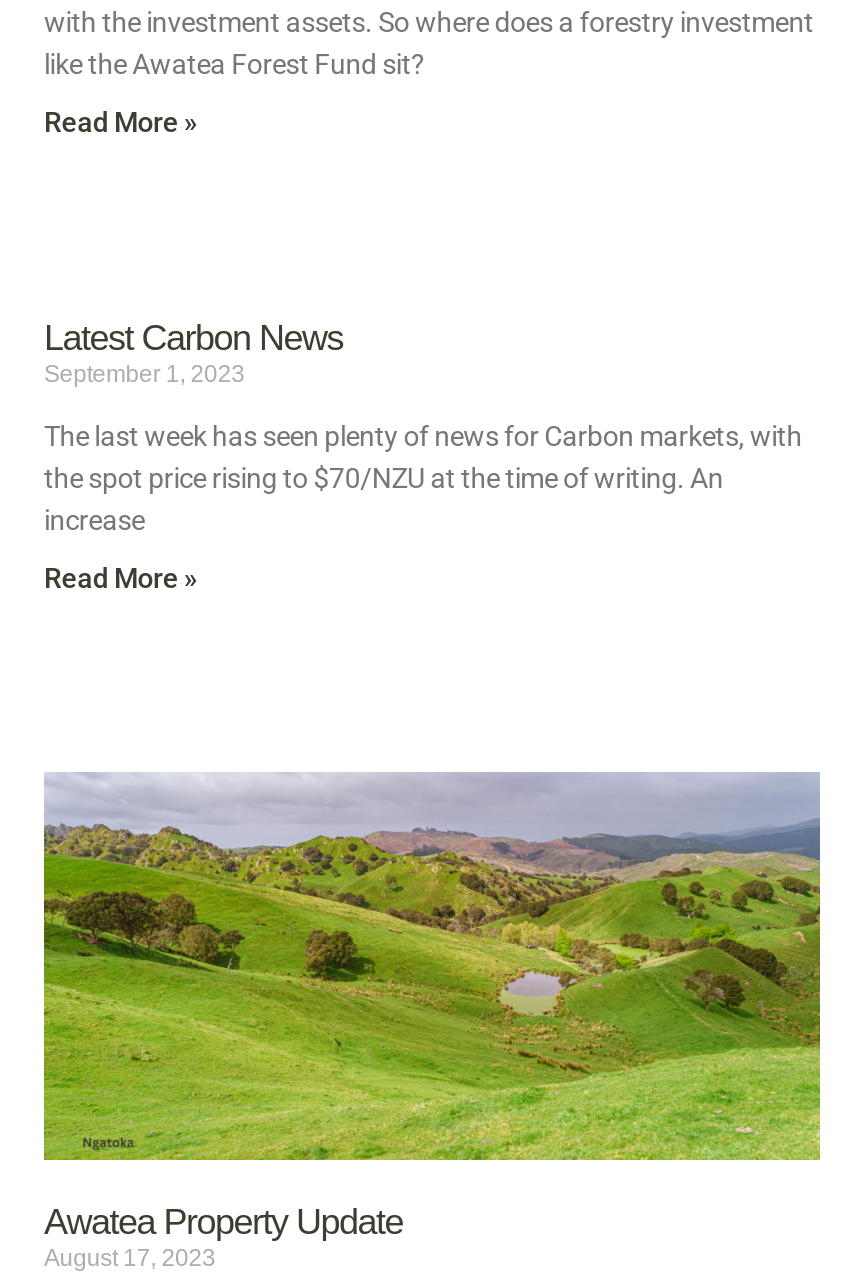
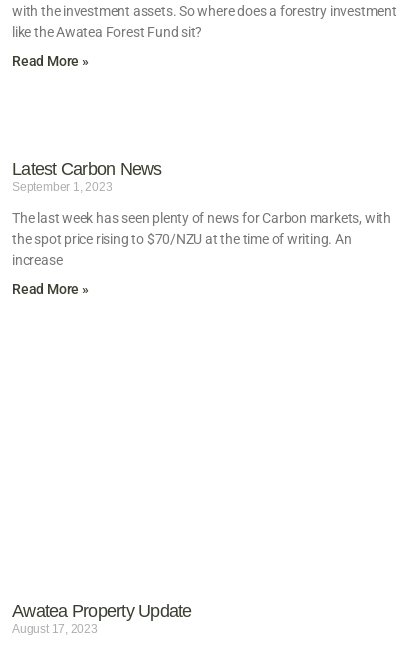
[42,772,822,1162] [image] -> none

